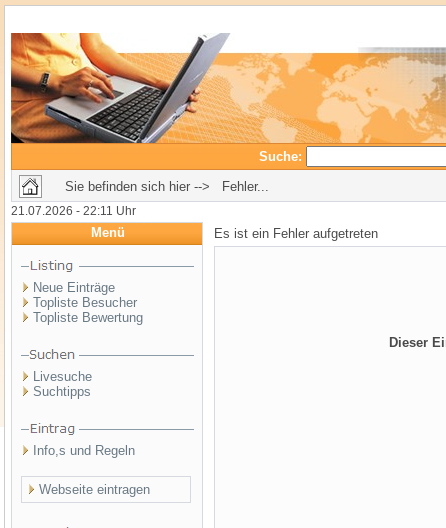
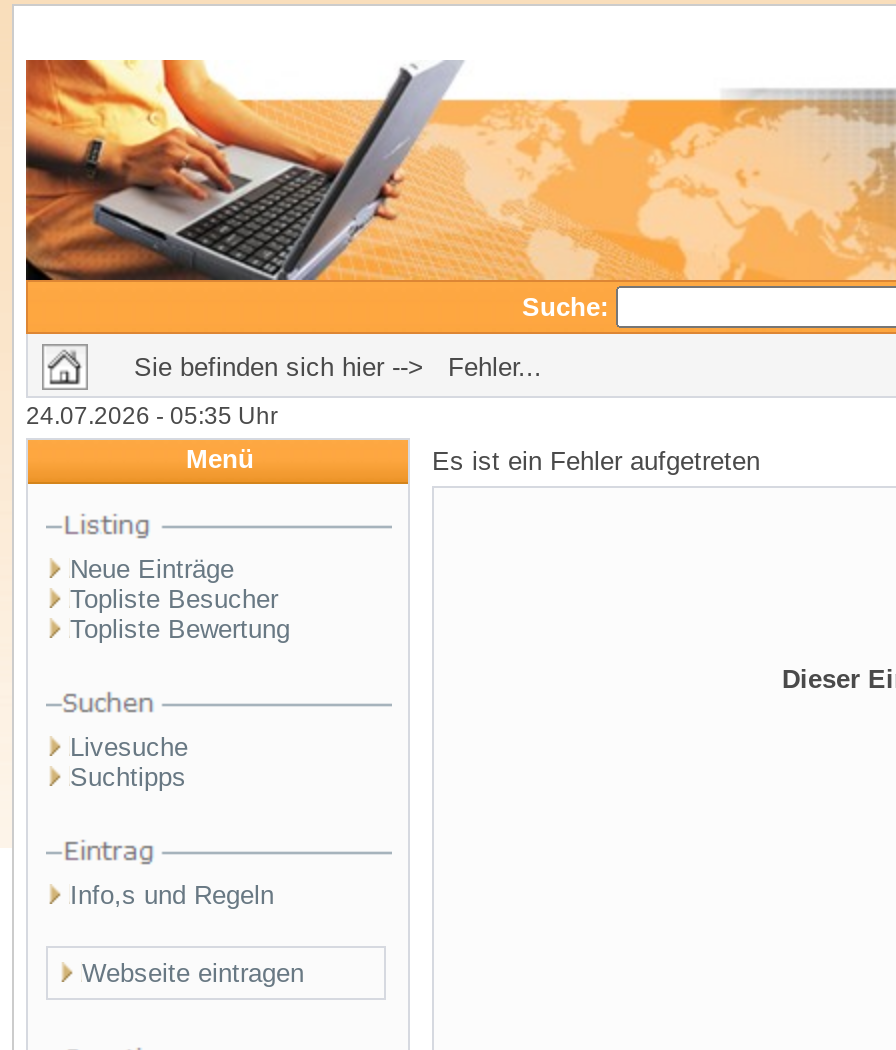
[11,204,136,218] 21.07.2026 - 22:11 Uhr -> [26,402,278,430] 24.07.2026 - 05:35 Uhr

